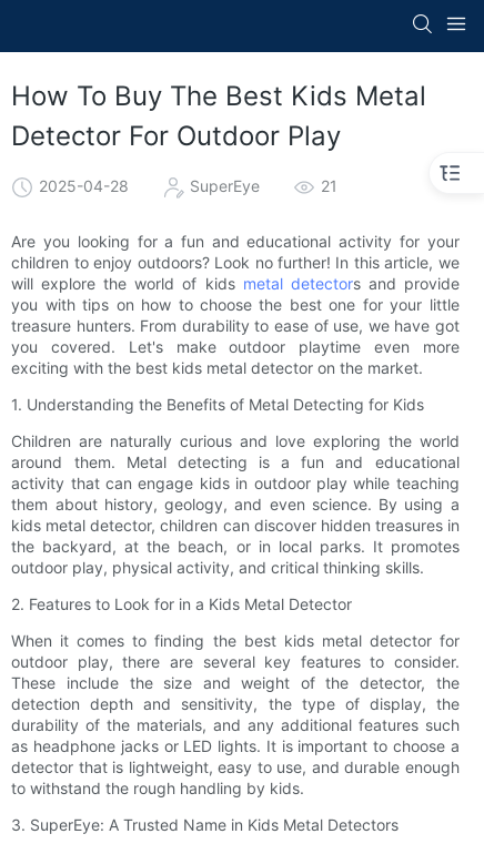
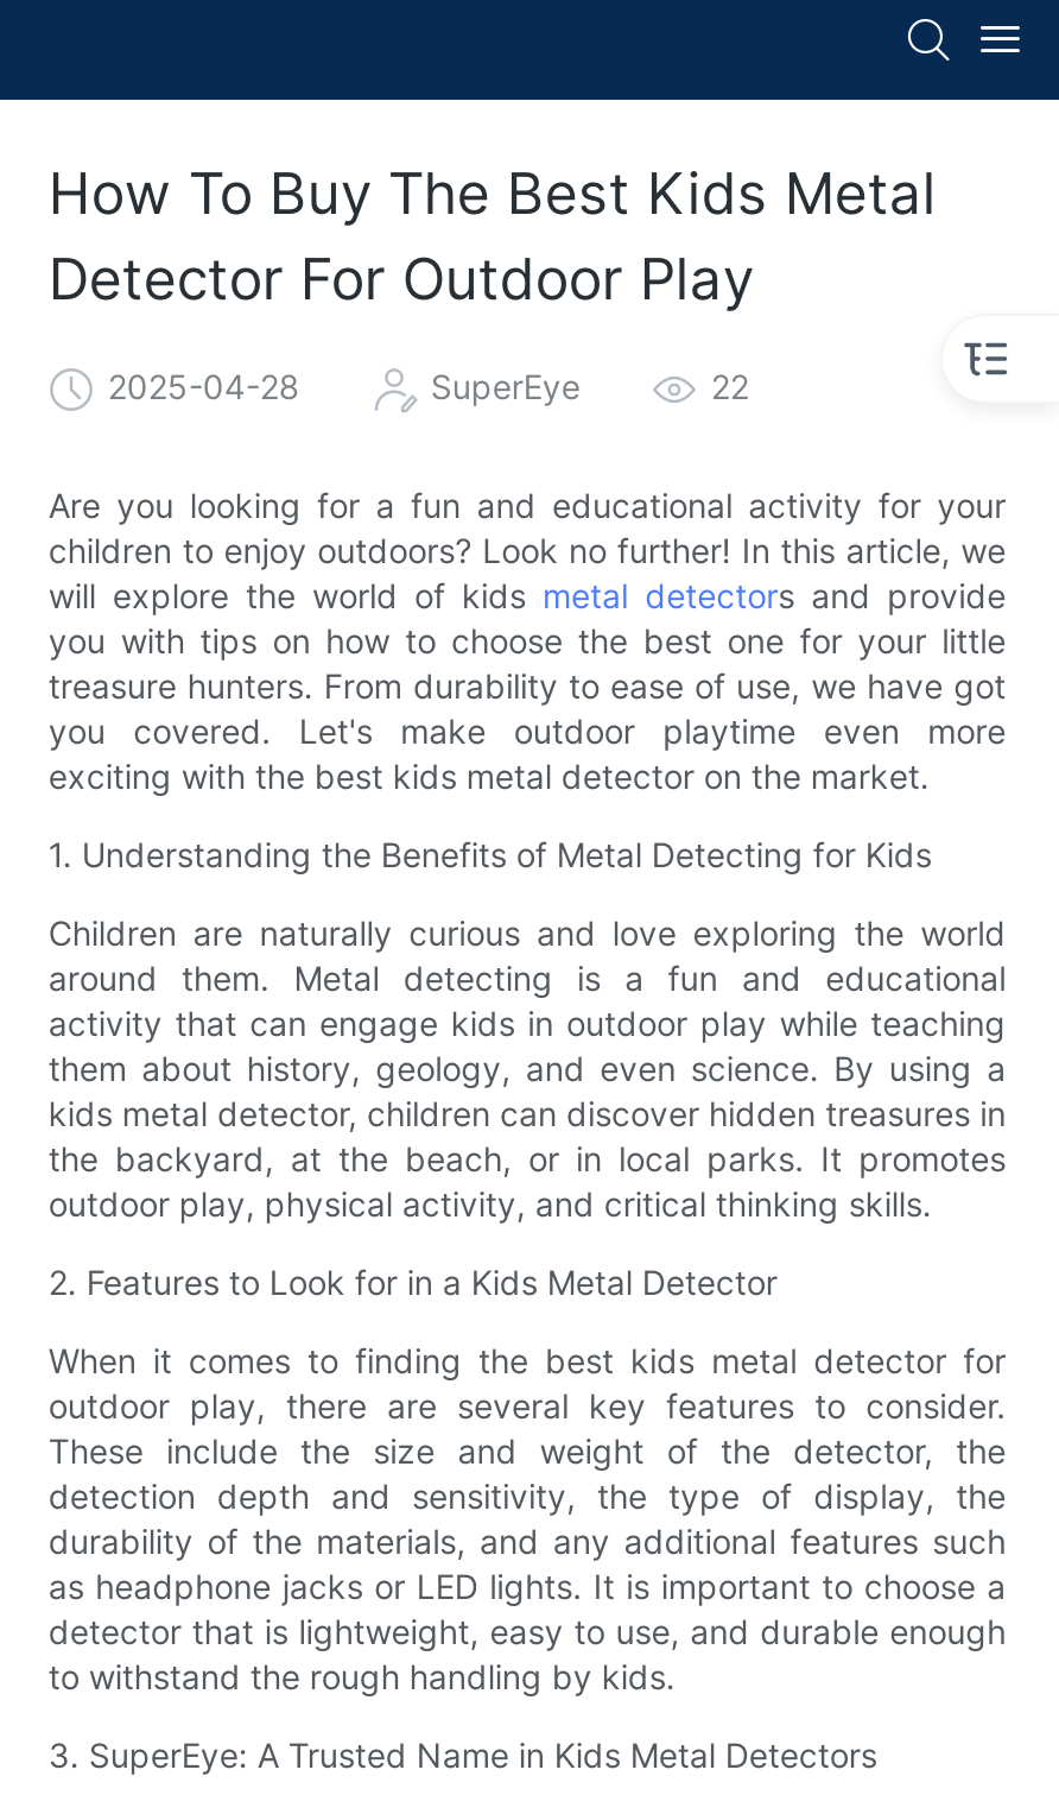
[321,176,338,195] 21 -> [711,366,749,406] 22

